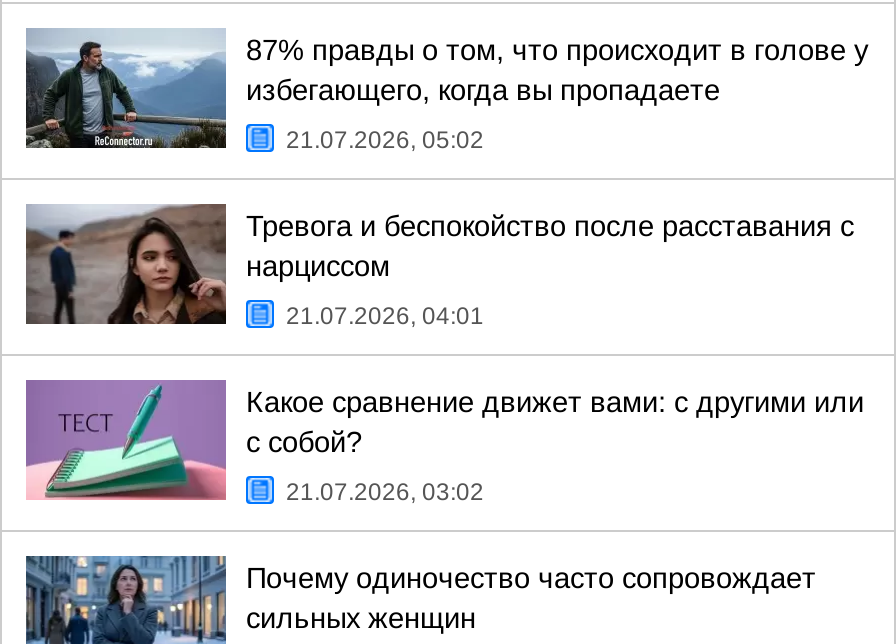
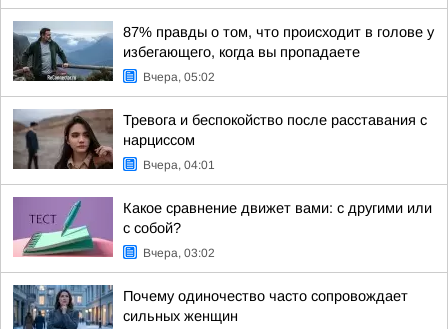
[286,126,484,154] 21.07.2026, 05:02 -> [143,70,215,84] Вчера, 05:02
[286,302,484,330] 21.07.2026, 04:01 -> [143,158,215,172] Вчера, 04:01
[286,478,484,506] 21.07.2026, 03:02 -> [143,246,215,260] Вчера, 03:02

